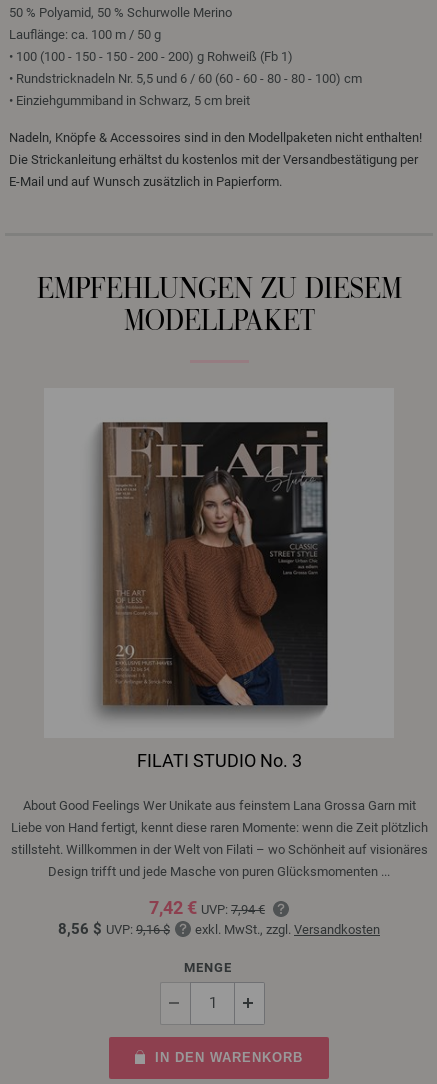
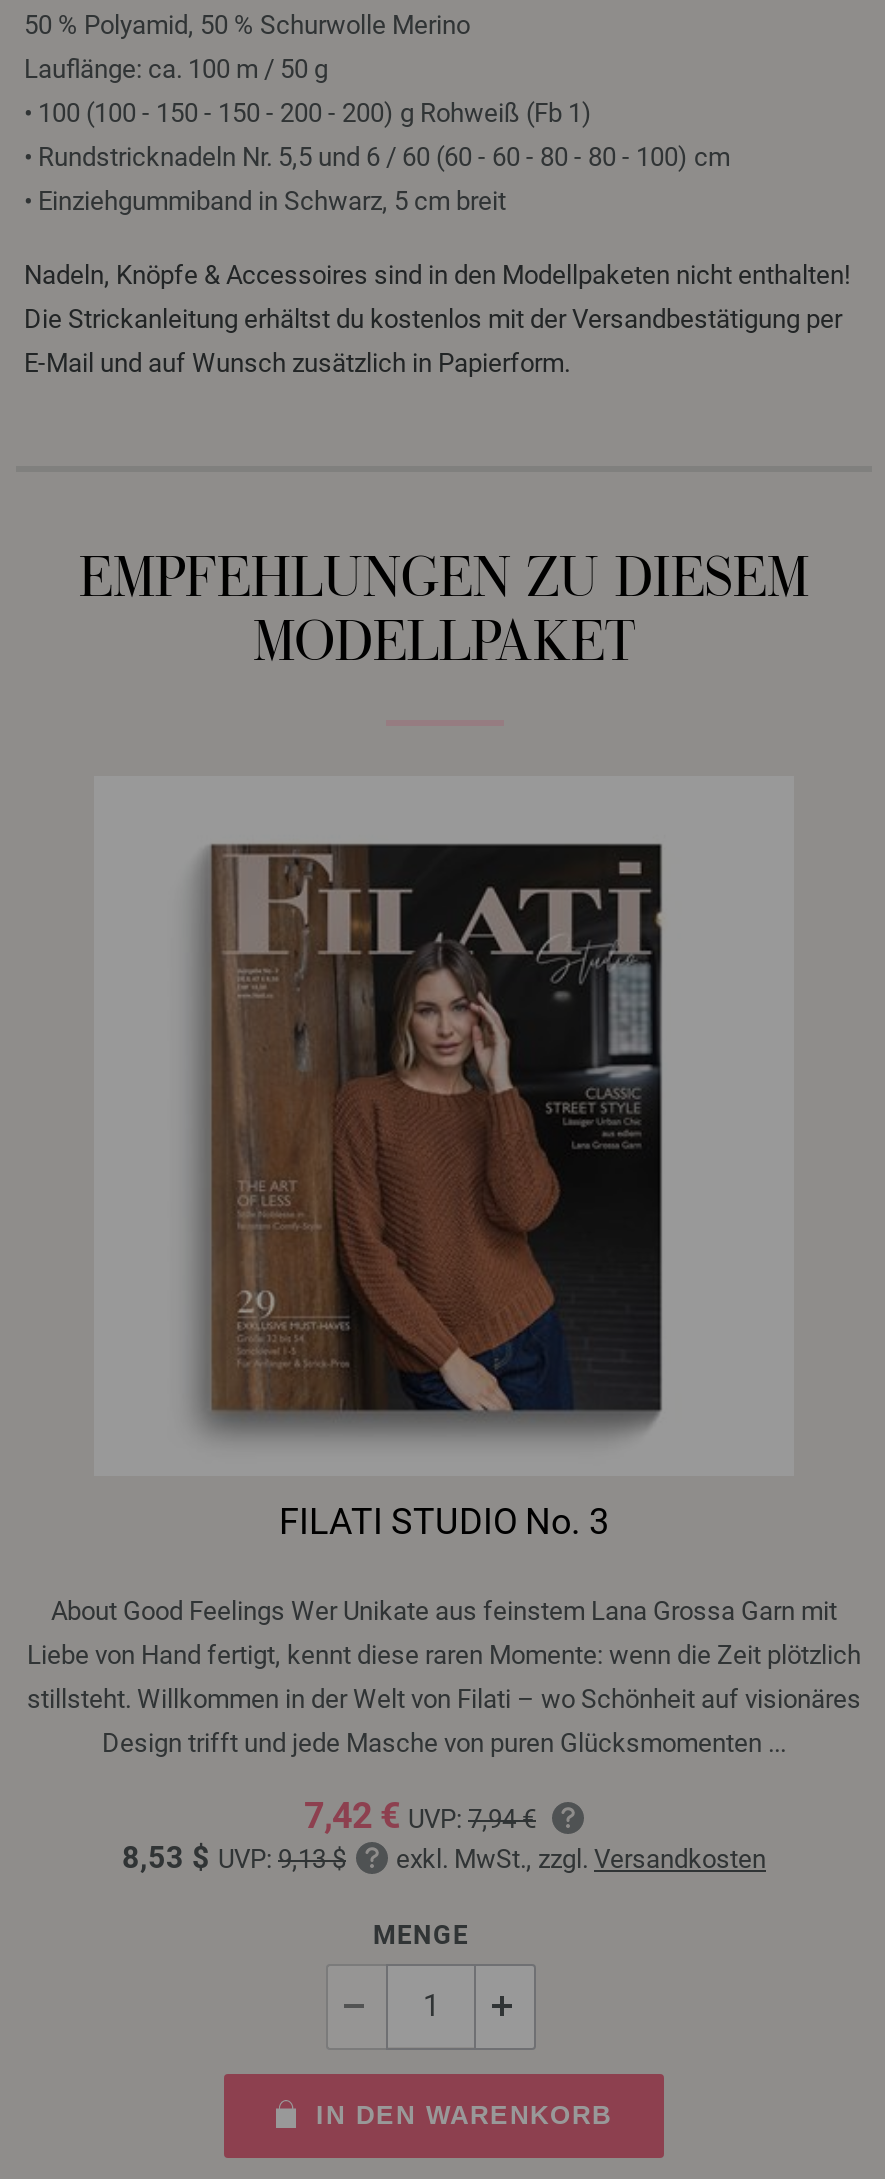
[58,919,380,937] 8,56 $UVP: 9,16 $ exkl. MwSt., zzgl. Versandkosten -> [122,1839,766,1875] 8,53 $UVP: 9,13 $ exkl. MwSt., zzgl. Versandkosten

